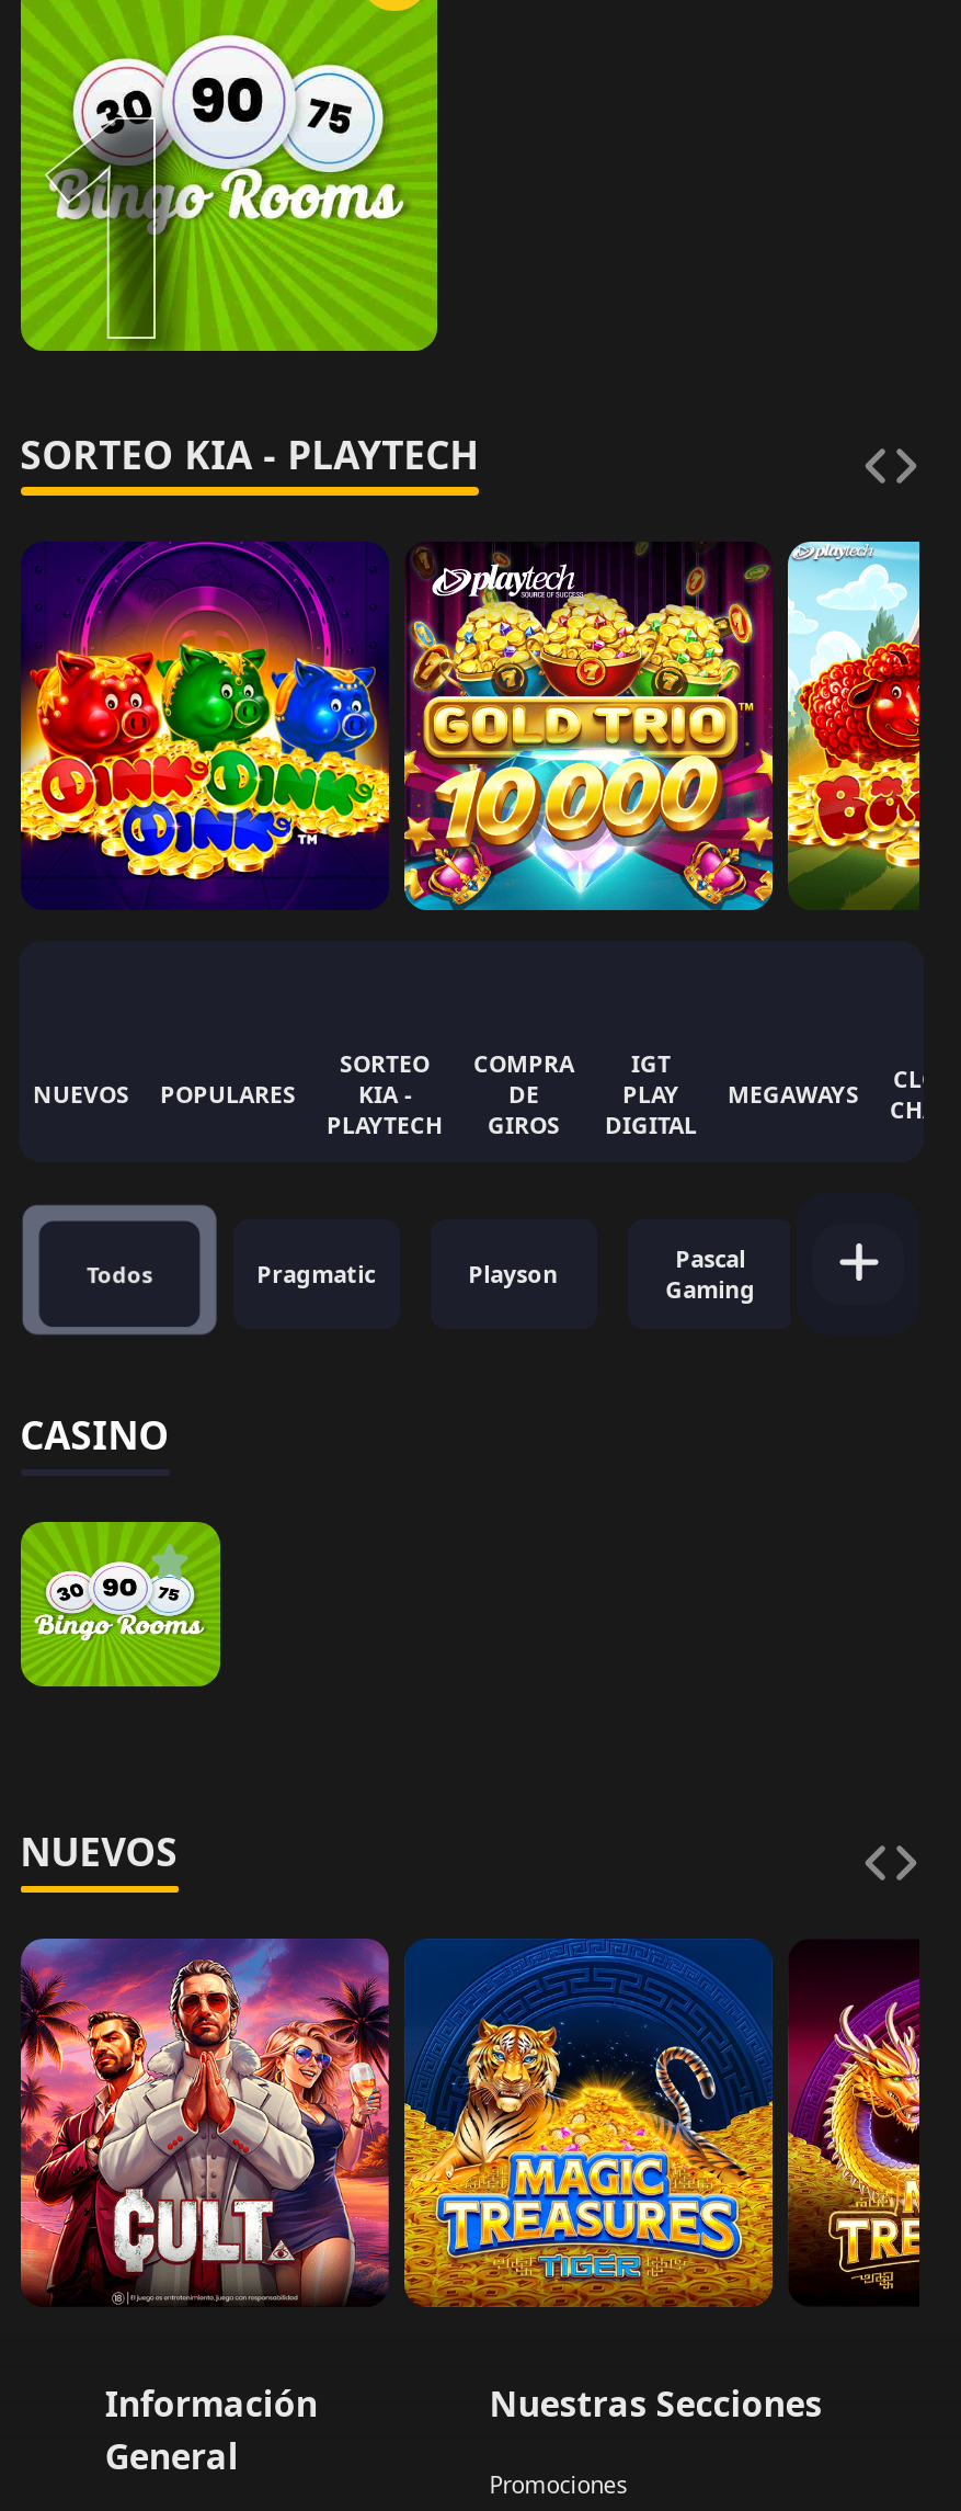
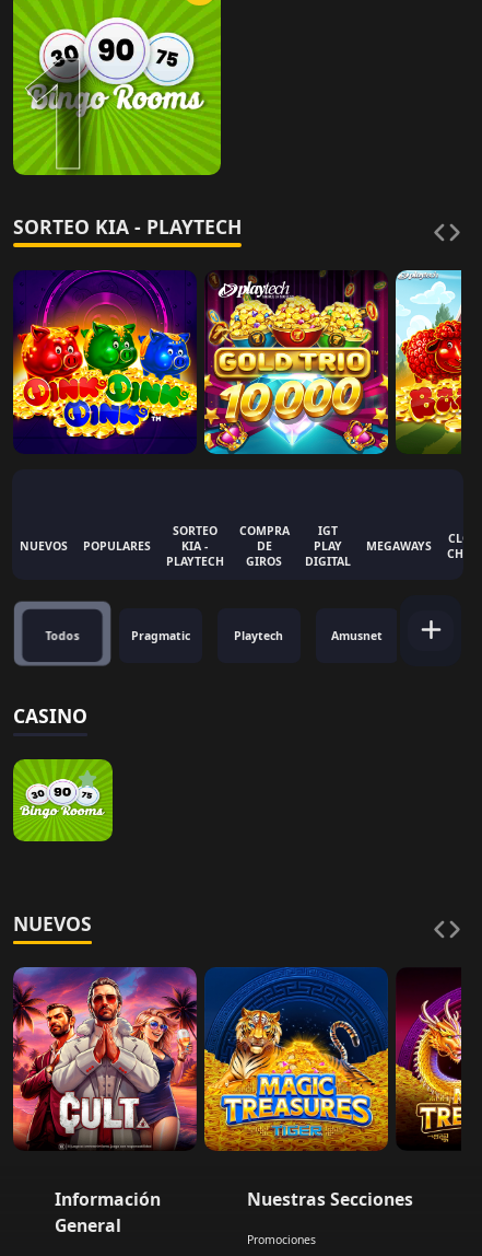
[468,1244,755,1305] Playson | Pascal | Gaming -> [234,628,383,643] Playtech | Amusnet

